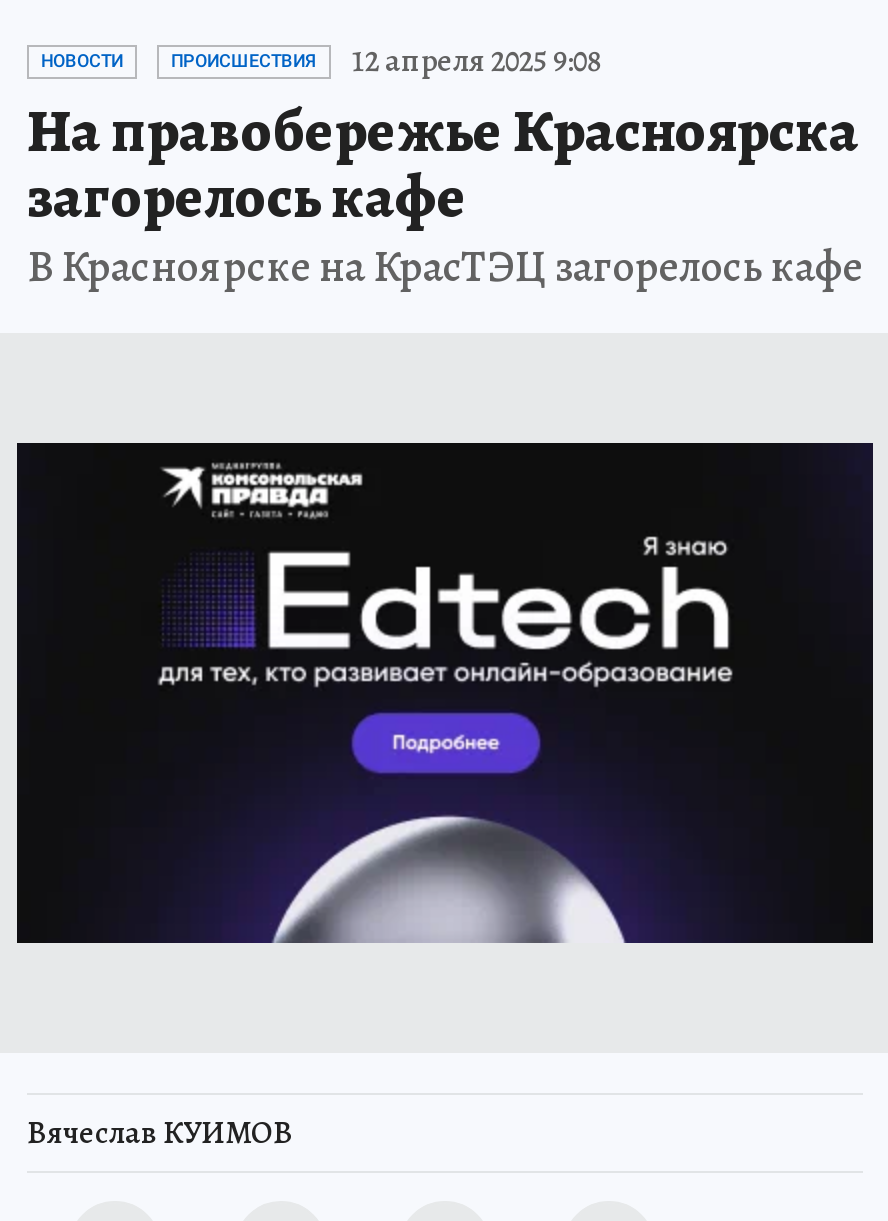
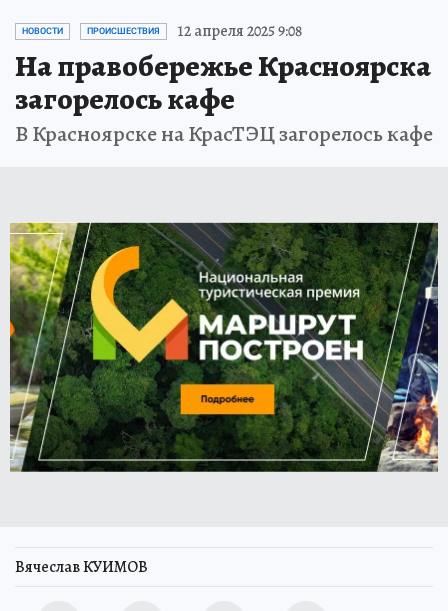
[15,441,875,943] [image] -> [9,222,439,473] [image]

